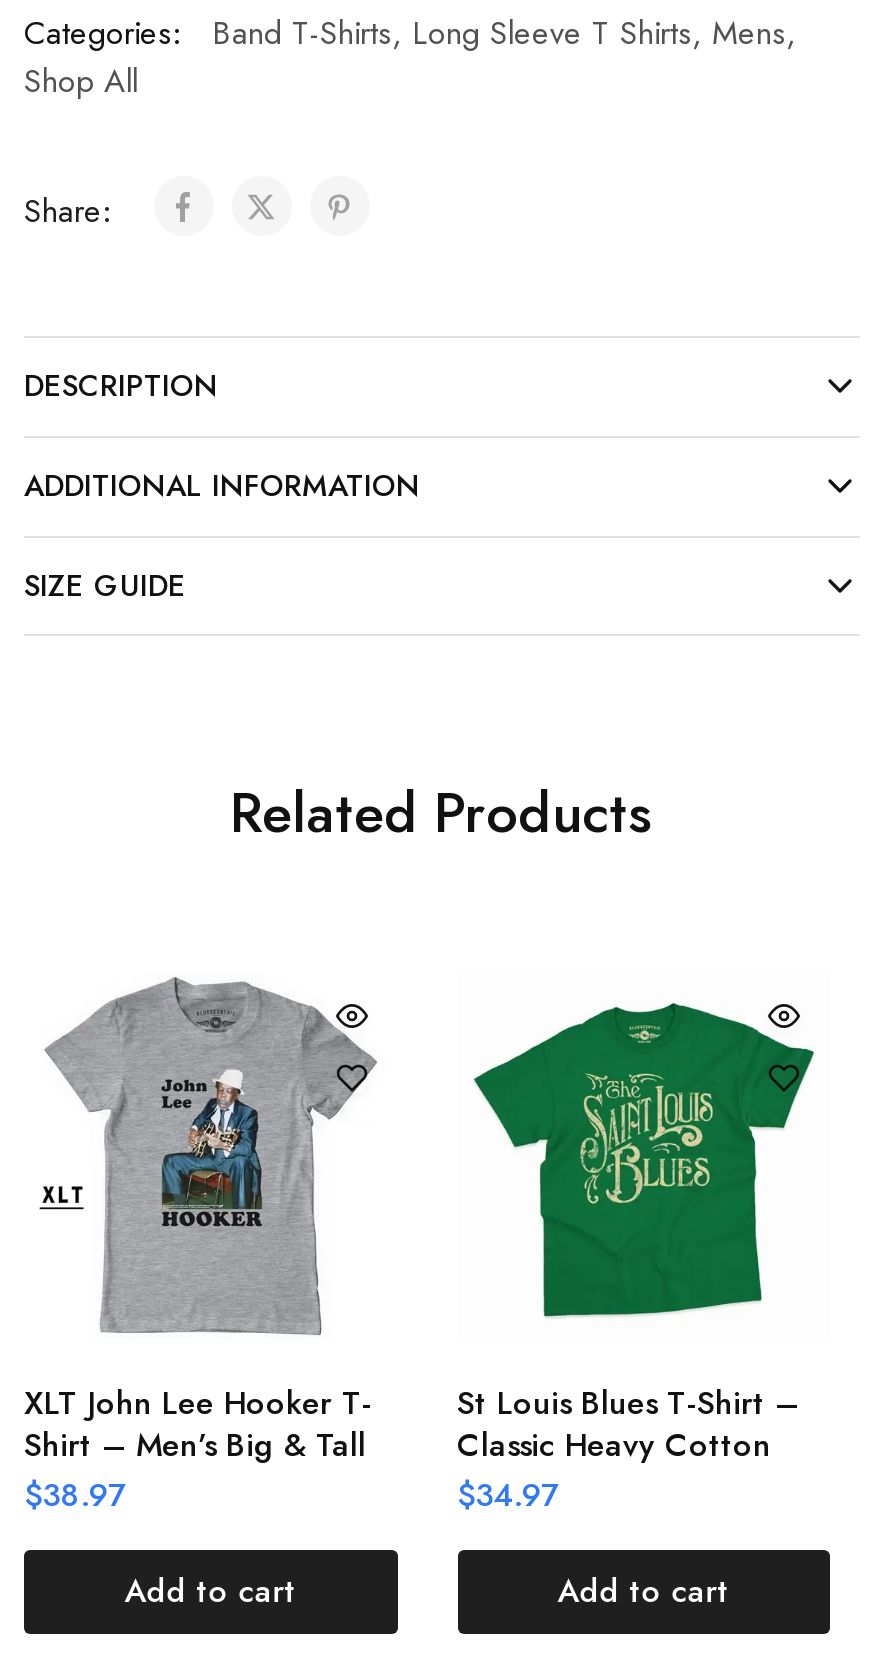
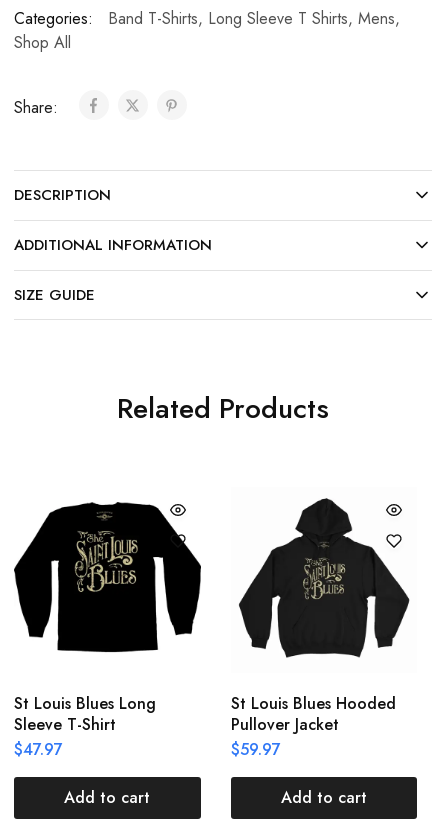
[24,976,398,1518] [image] | XLT John Lee Hooker T- | Shirt – Men’s Big & Tall | $38.97 -> [13,491,202,761] [image] | St Louis Blues Long | Sleeve T-Shirt | $47.97
[457,994,816,1518] [image] | St Louis Blues T-Shirt – | Classic Heavy Cotton | $34.97 -> [230,497,410,761] [image] | St Louis Blues Hooded | Pullover Jacket | $59.97

